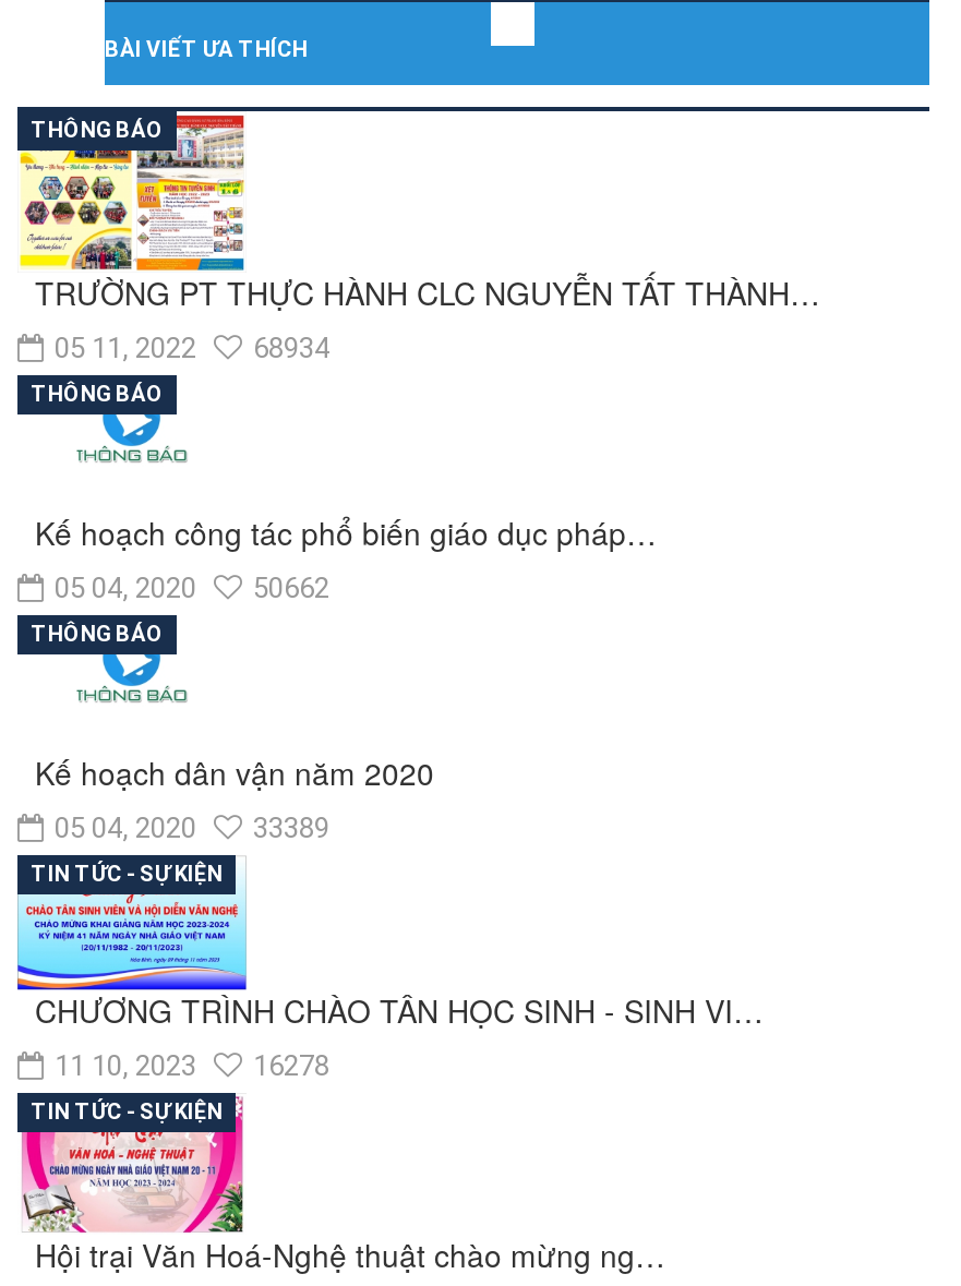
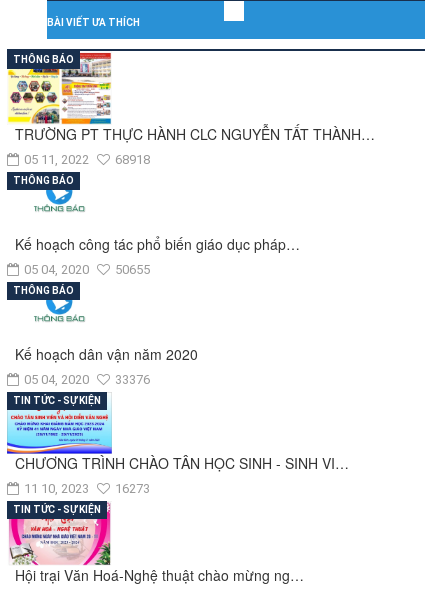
[55,332,329,365] 05 11, 2022 68934 -> [24,152,150,167] 05 11, 2022 68918
[55,572,329,605] 05 04, 2020 50662 -> [24,262,150,277] 05 04, 2020 50655
[55,812,329,845] 05 04, 2020 33389 -> [24,372,150,387] 05 04, 2020 33376
[55,1050,329,1082] 11 10, 2023 16278 -> [24,481,150,496] 11 10, 2023 16273

